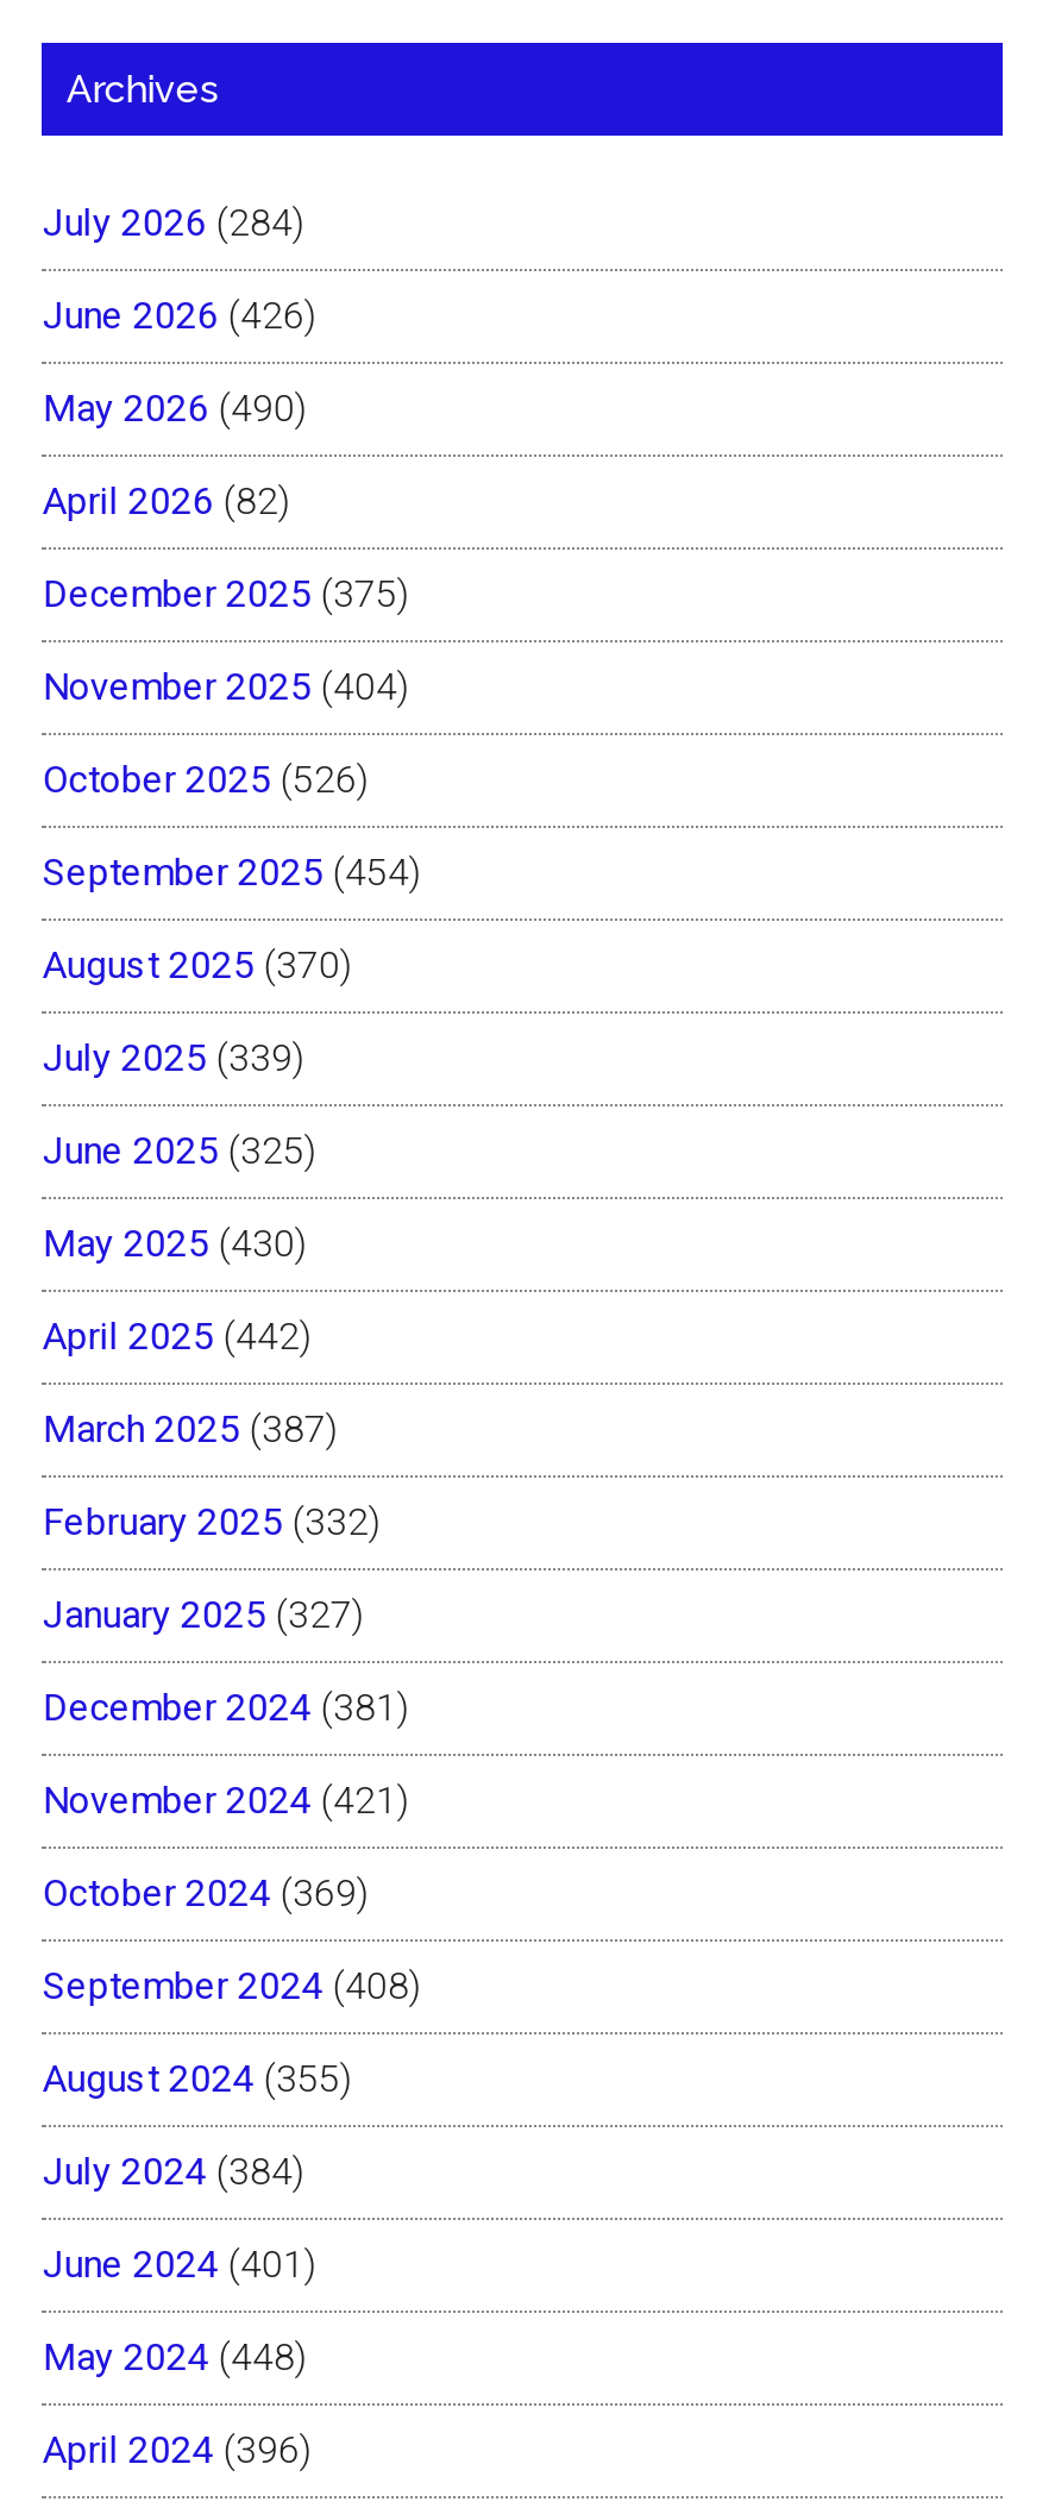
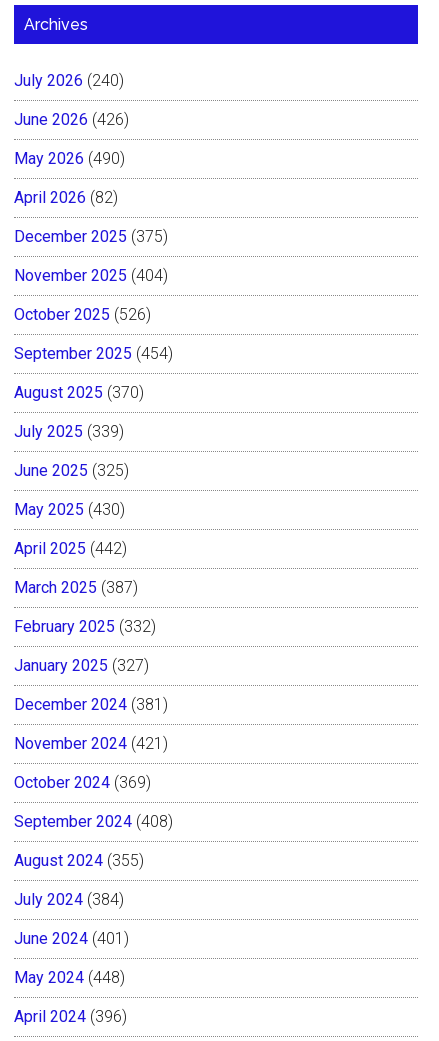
[43,200,304,246] July 2026 (284) -> [14,71,124,90] July 2026 (240)

